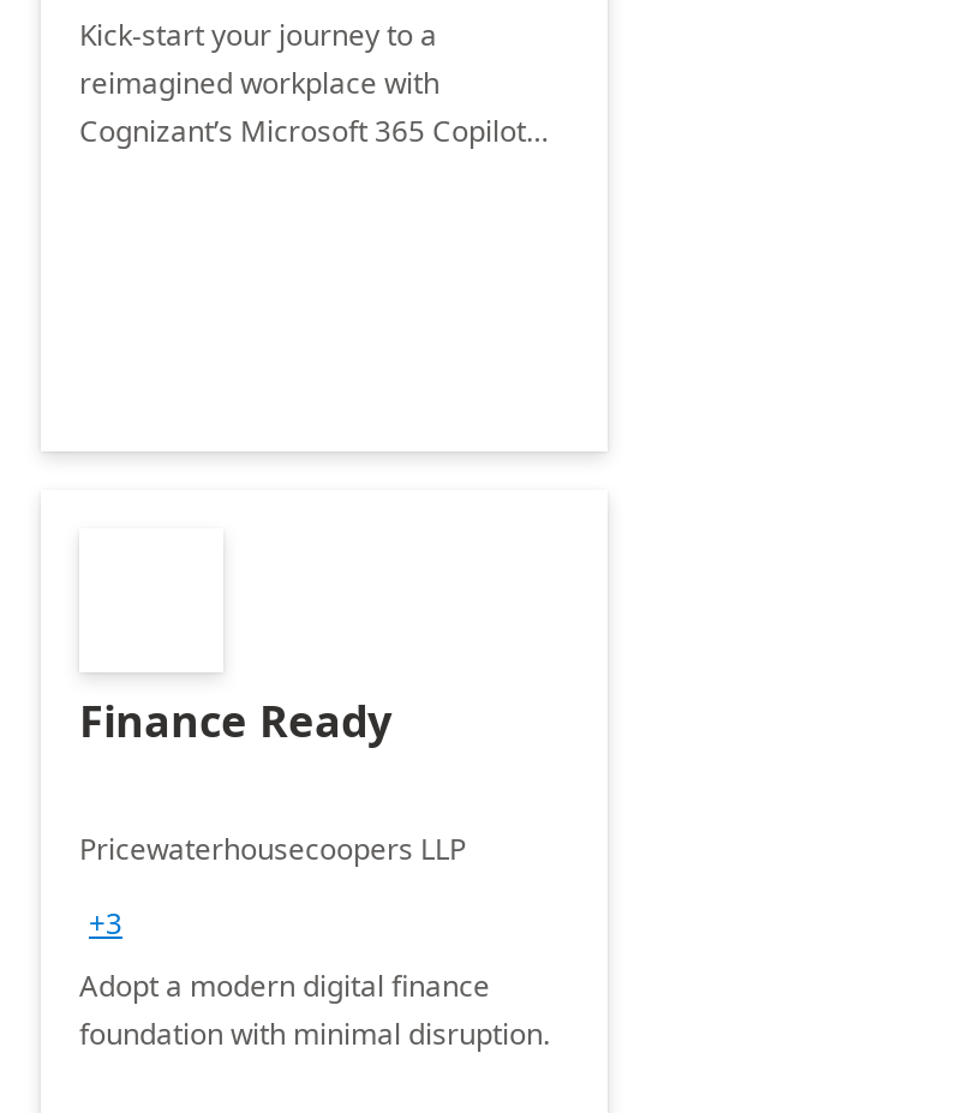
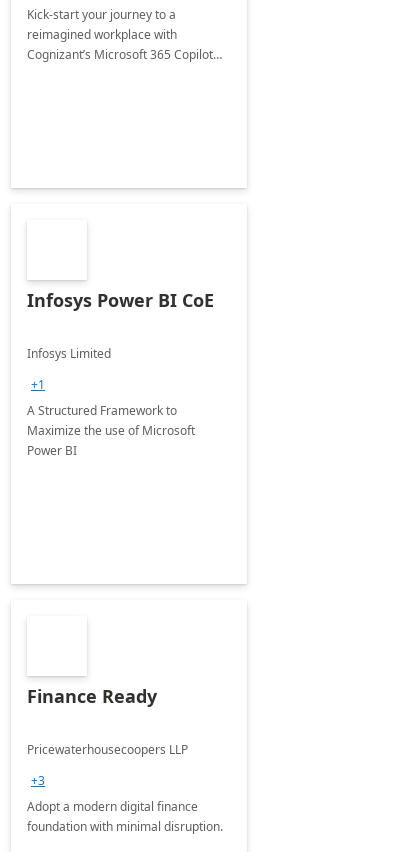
none -> [27,288,214,459] Infosys Power BI CoE | Infosys Limited | +1 | A Structured Framework to | Maximize the use of Microsoft | Power BI

